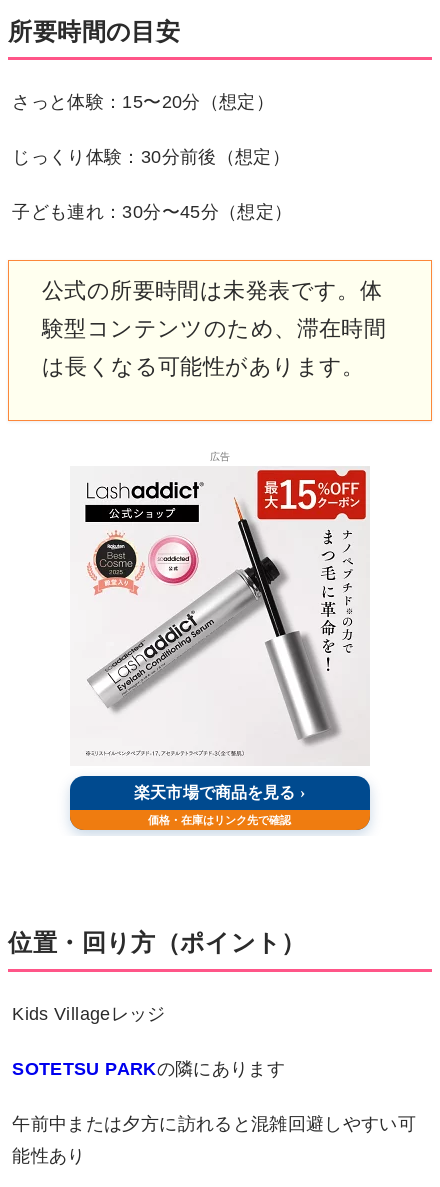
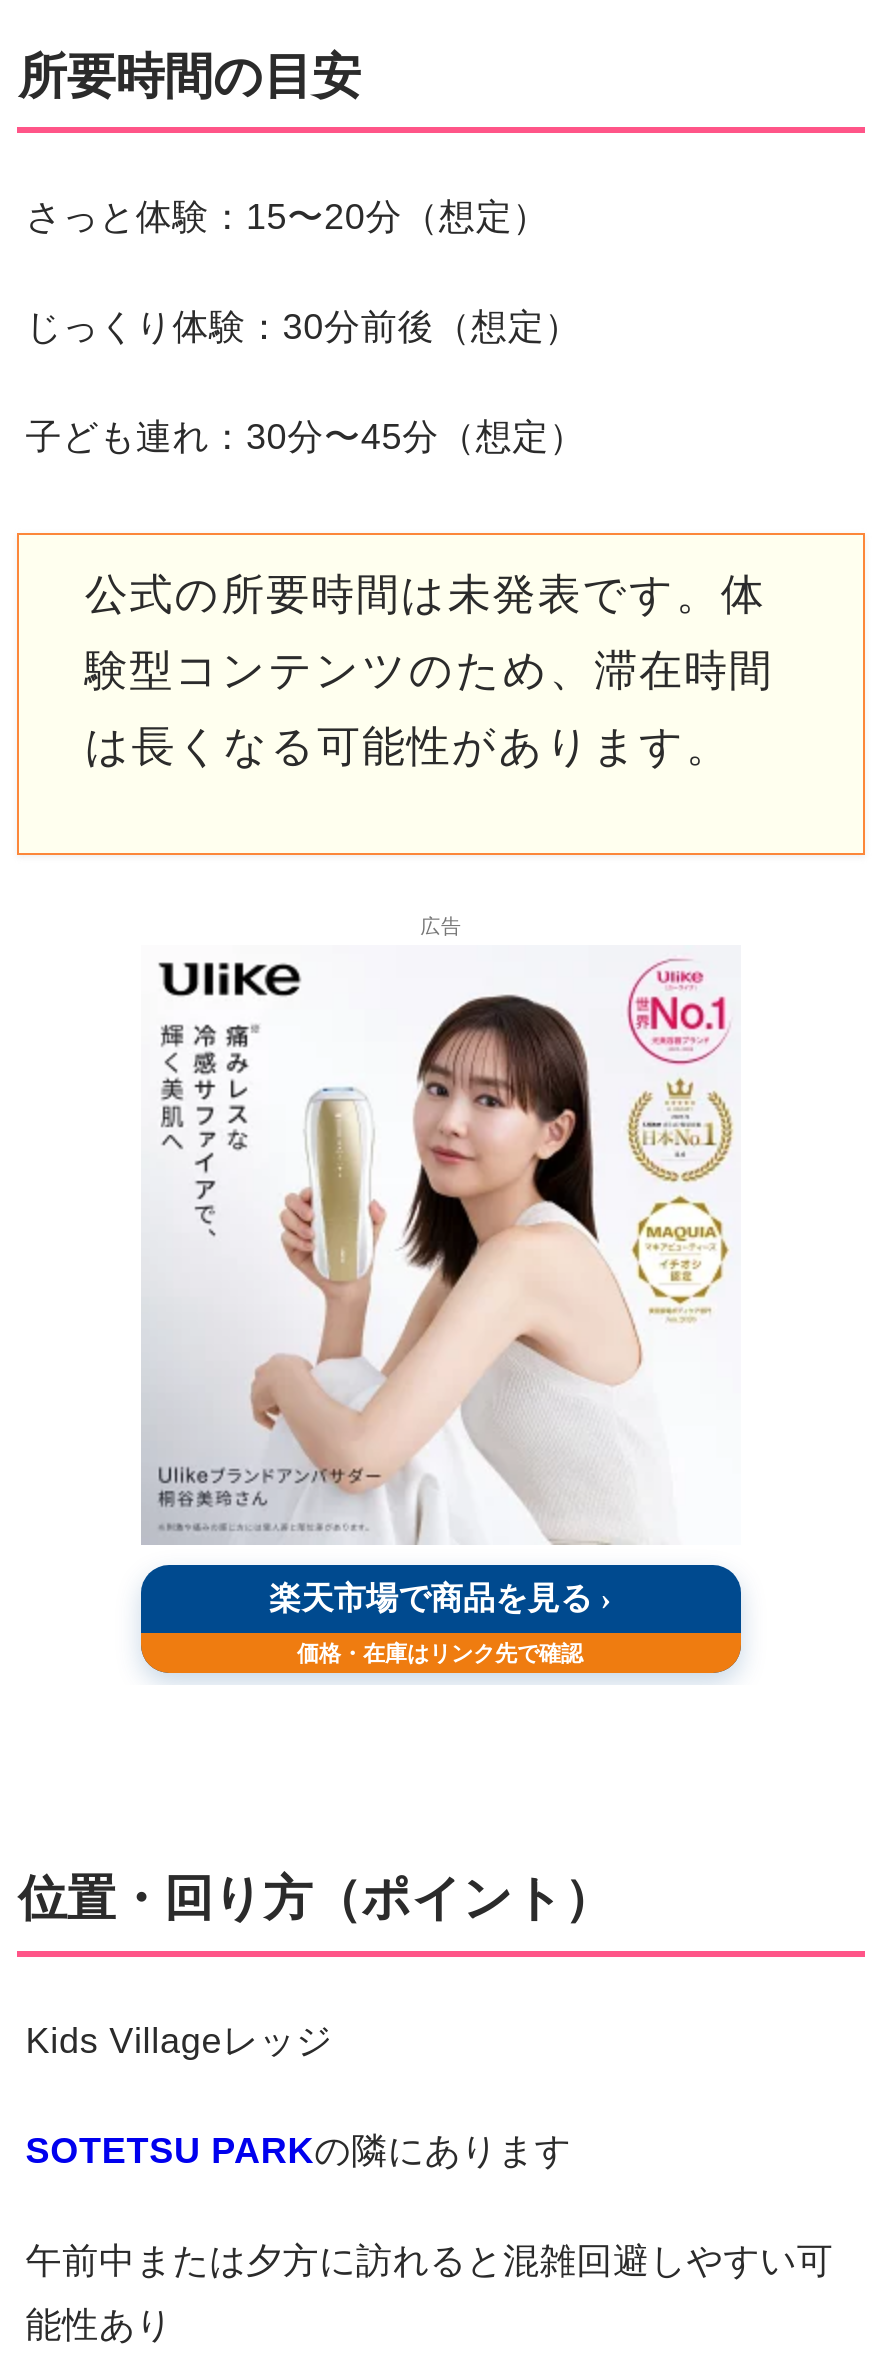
[71,468,367,765] [image] -> [141,951,735,1545] [image]

